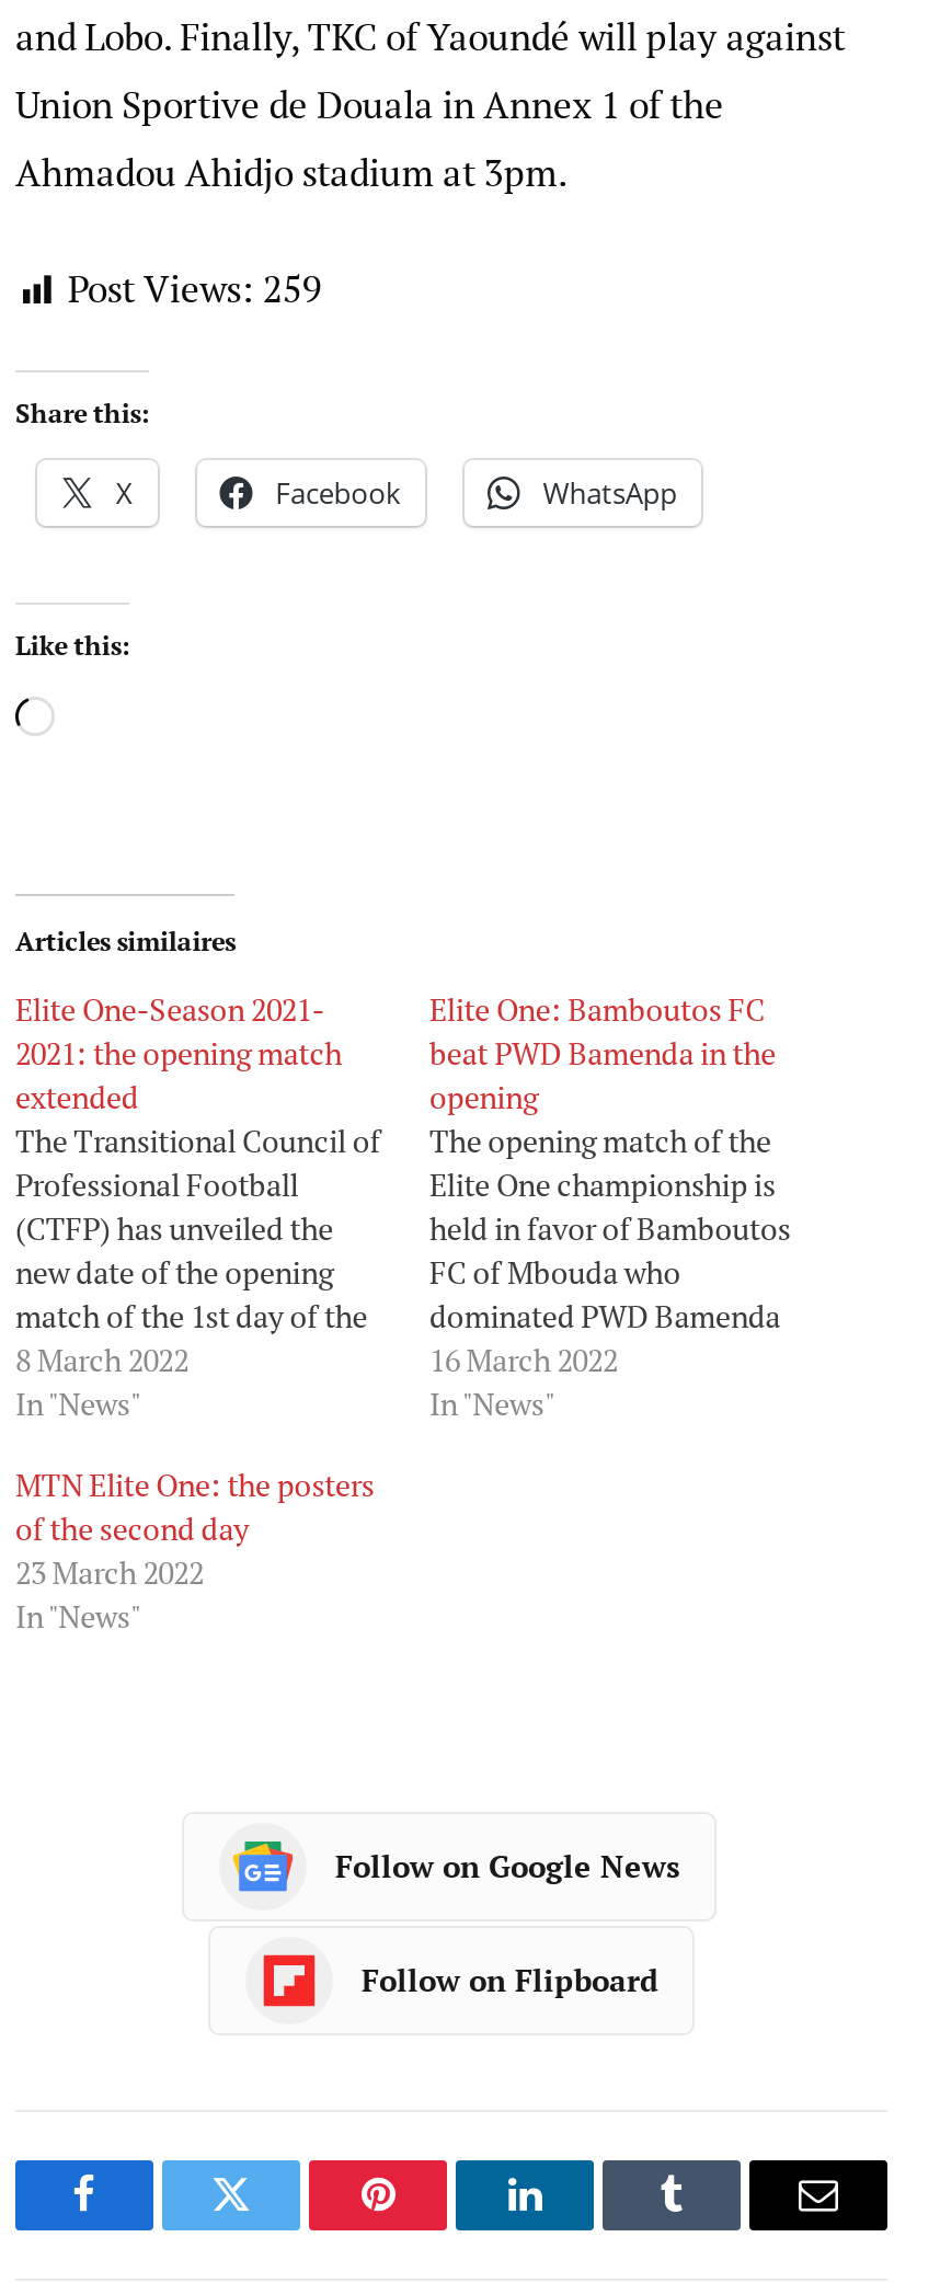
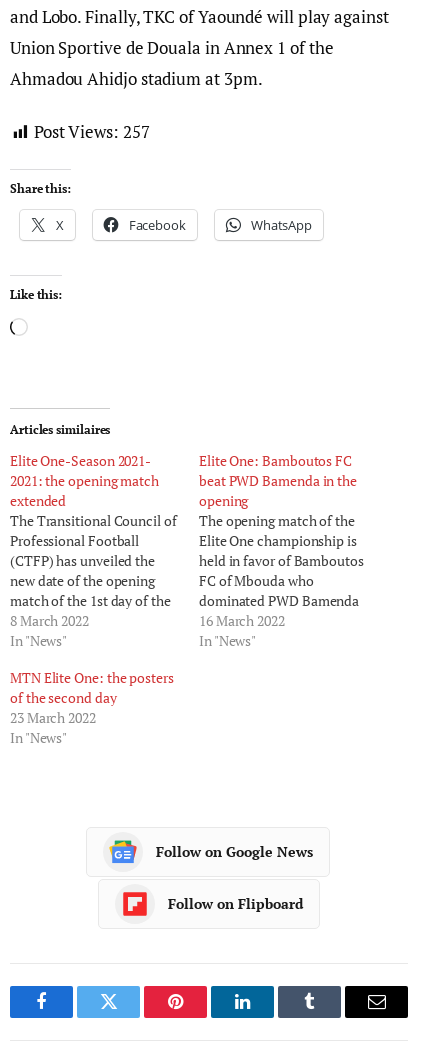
[68,264,321,314] Post Views: 259 -> [34,120,150,143] Post Views: 257

